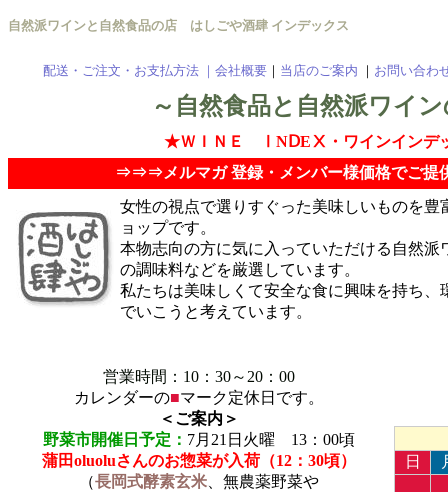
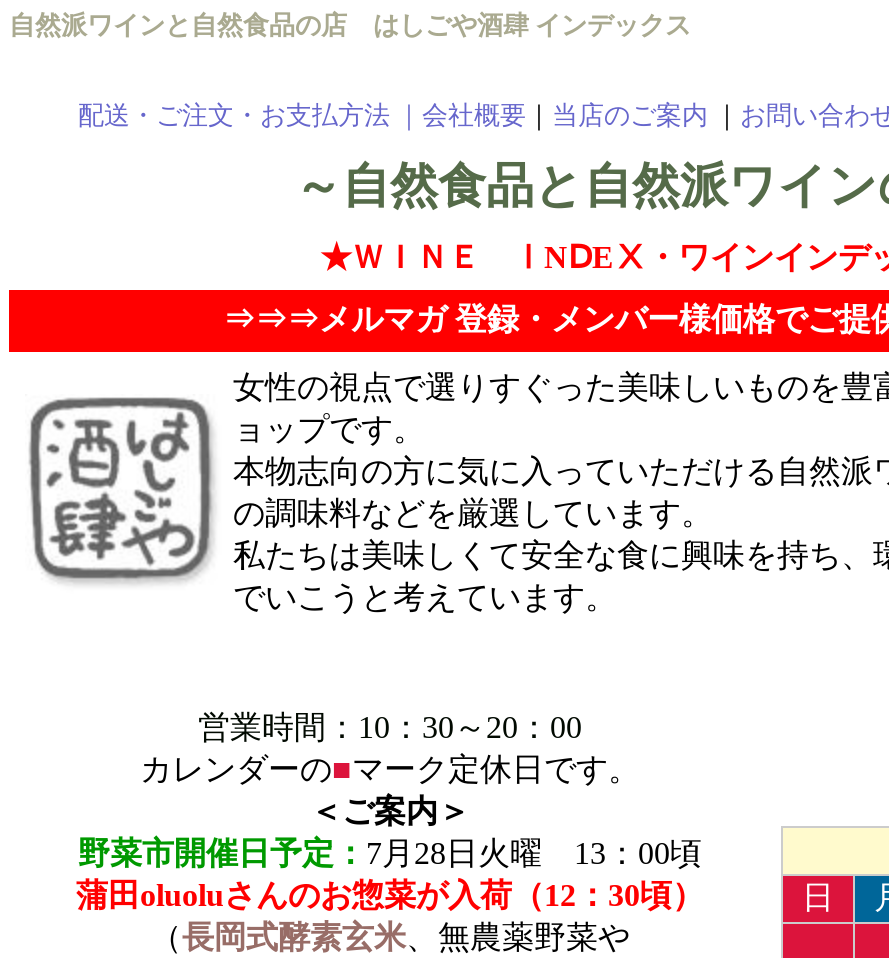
[42,431,354,448] 野菜市開催日予定：7月21日火曜 13：00頃 -> [78,836,702,870] 野菜市開催日予定：7月28日火曜 13：00頃

